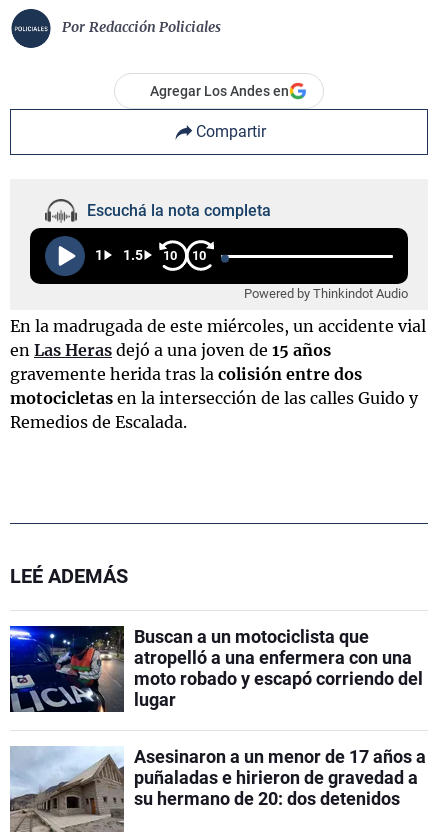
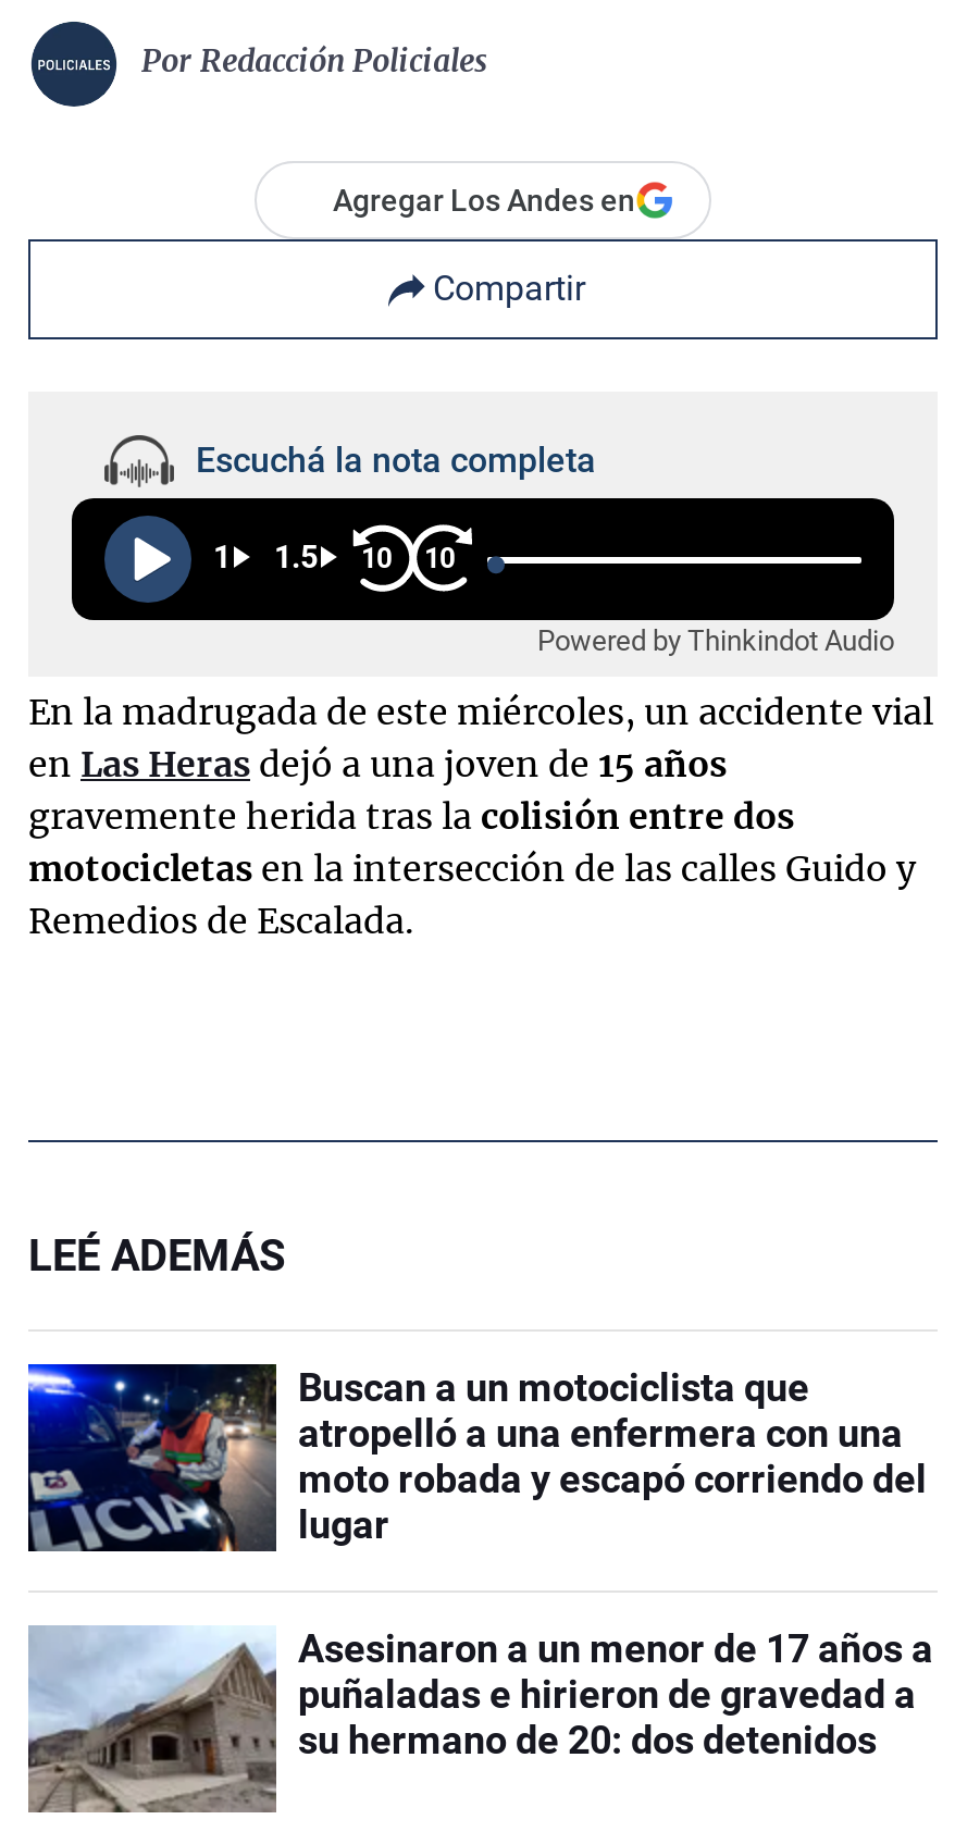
[134,668,423,689] moto robado y escapó corriendo del -> [298,1455,927,1500] moto robada y escapó corriendo del

